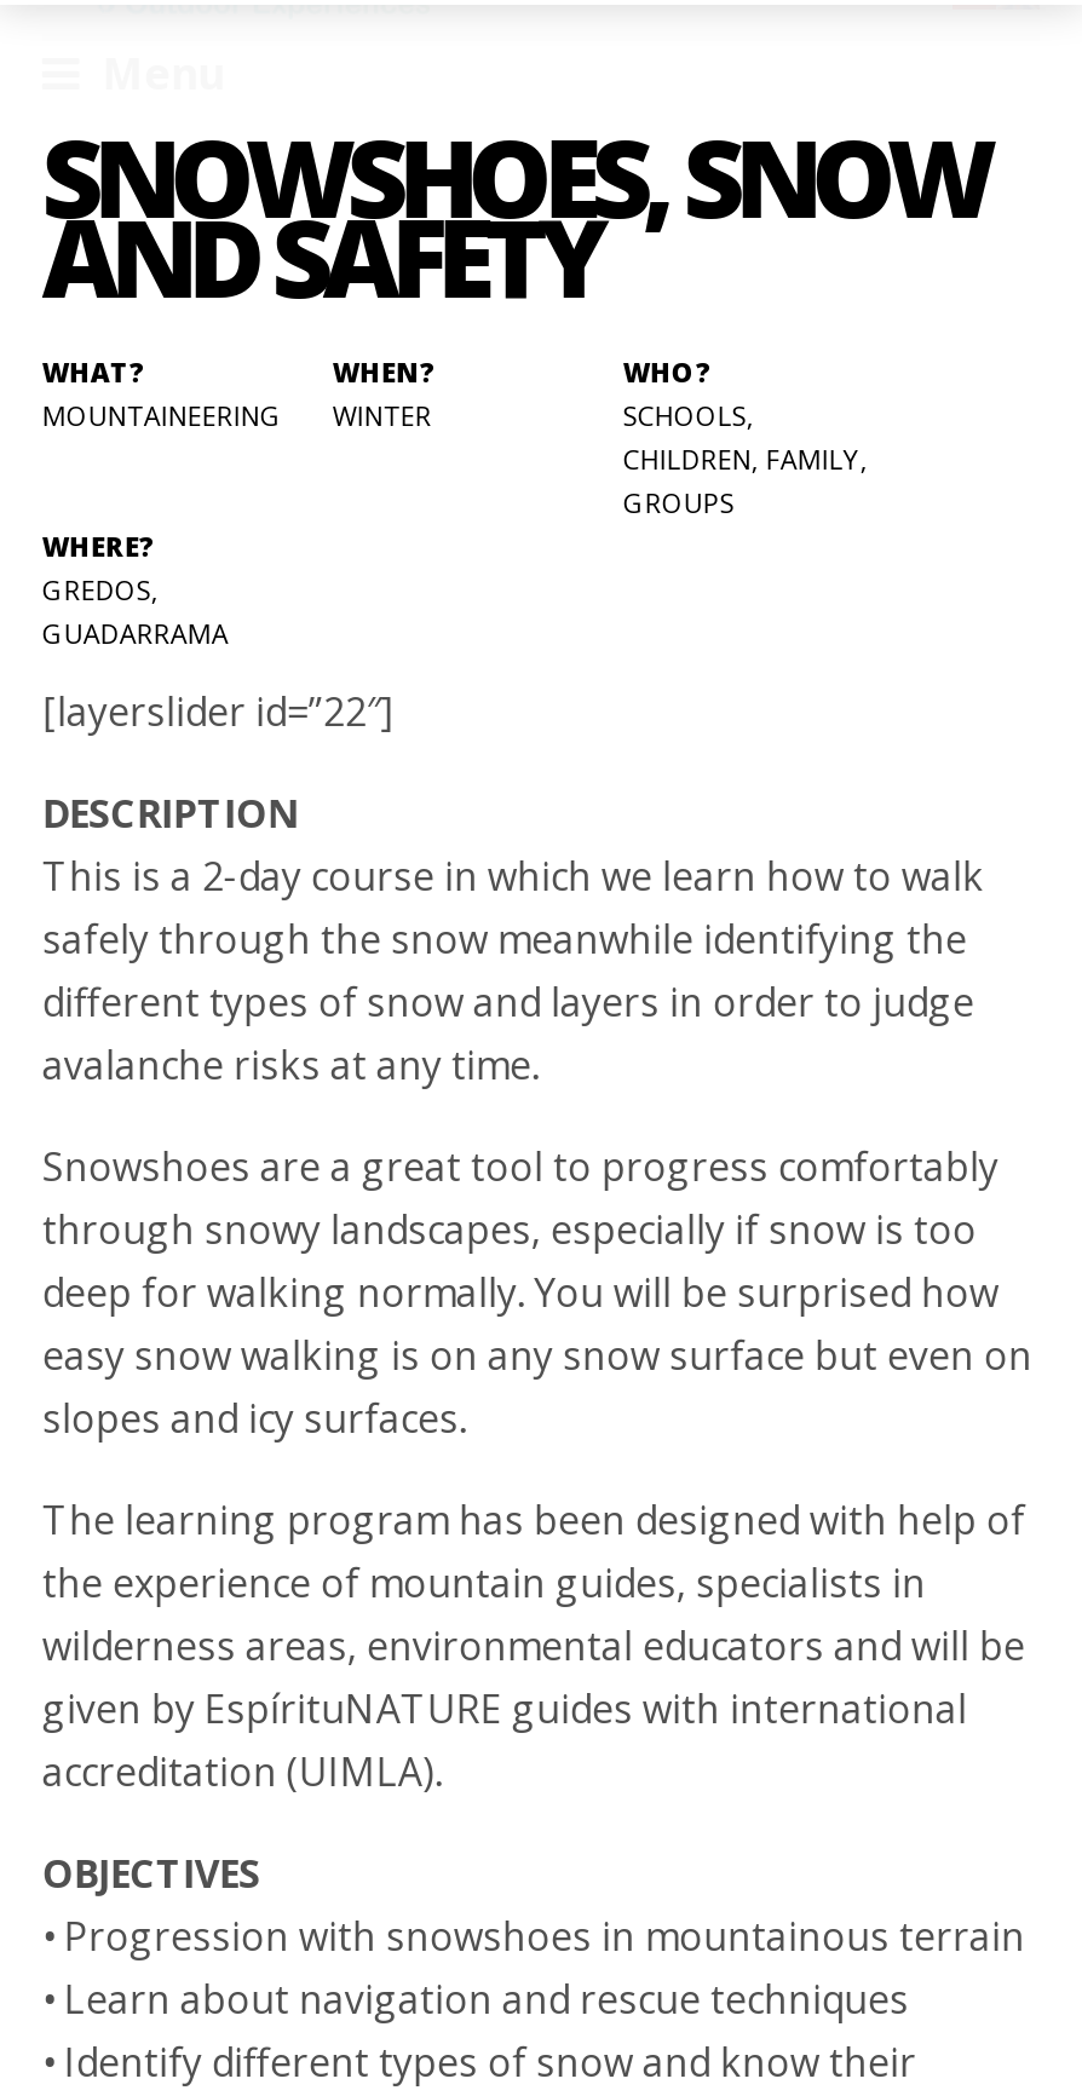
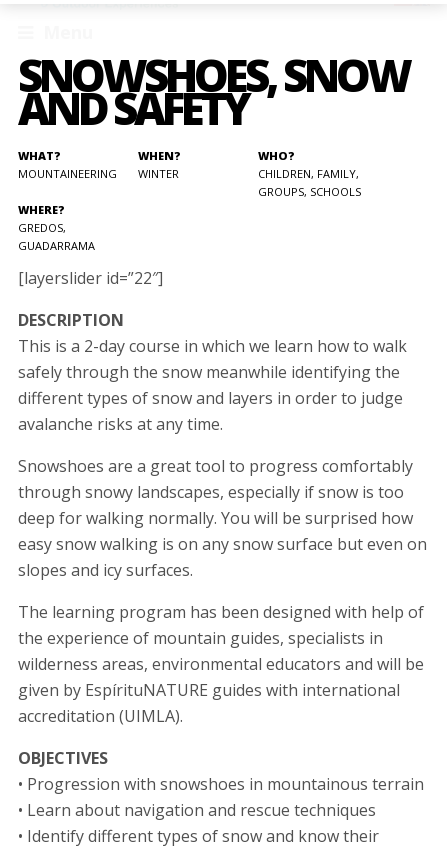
[623,397,754,433] SCHOOLS, -> none
[623,484,734,520] GROUPS -> [258,184,361,199] GROUPS, SCHOOLS

